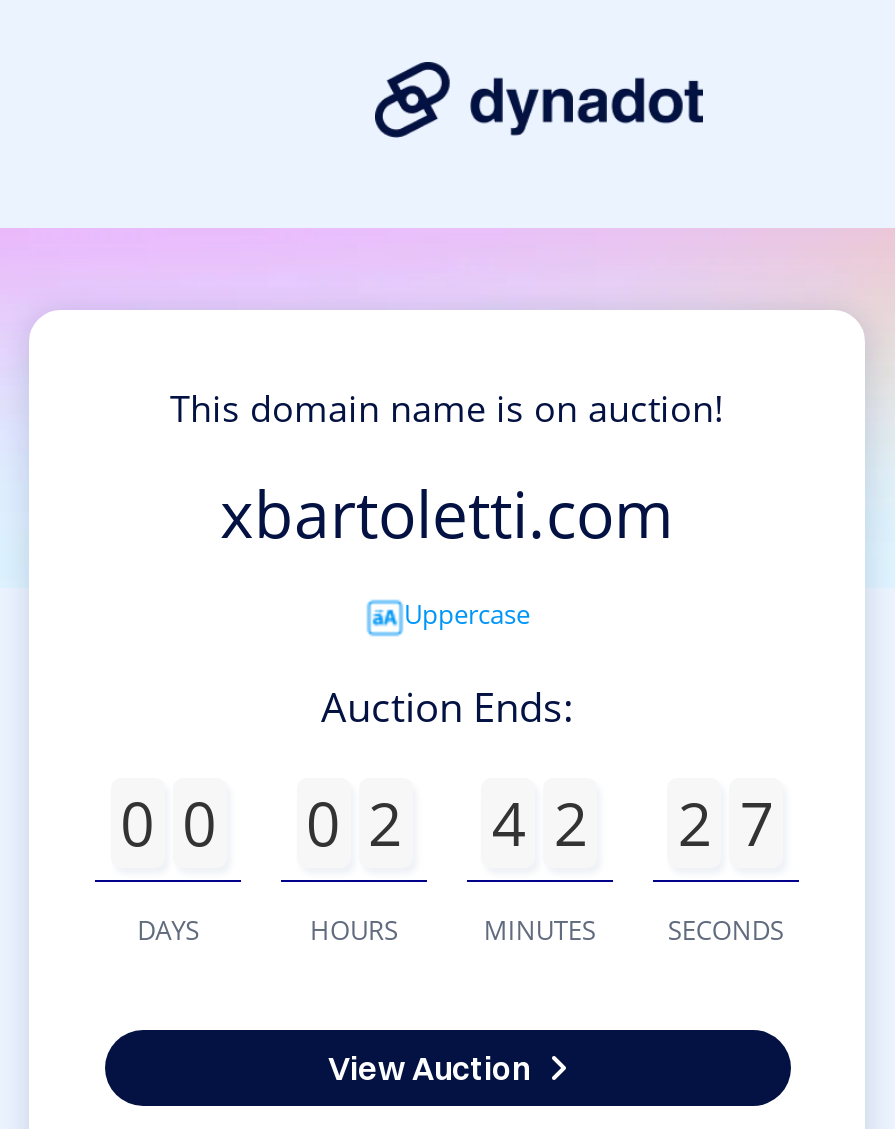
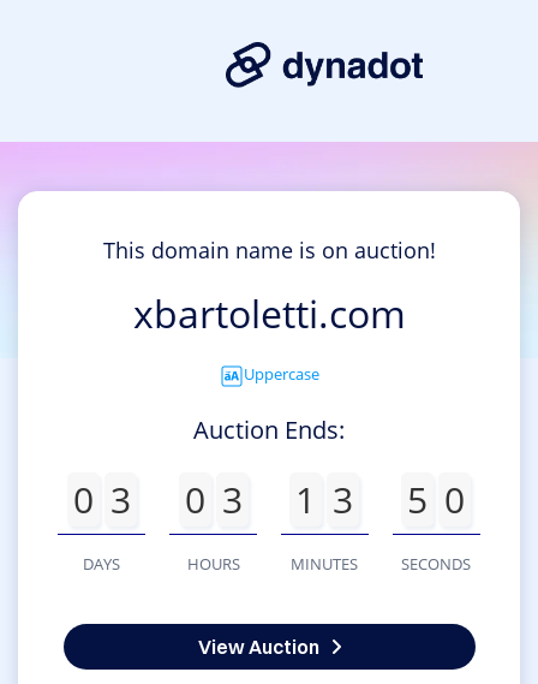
[120,782,216,864] 0 0 -> [73,475,130,524] 0 3
[306,782,402,864] 0 2 -> [184,475,242,524] 0 3
[492,782,588,864] 4 2 -> [296,475,354,524] 1 3
[678,782,774,864] 2 7 -> [407,475,465,524] 5 0

